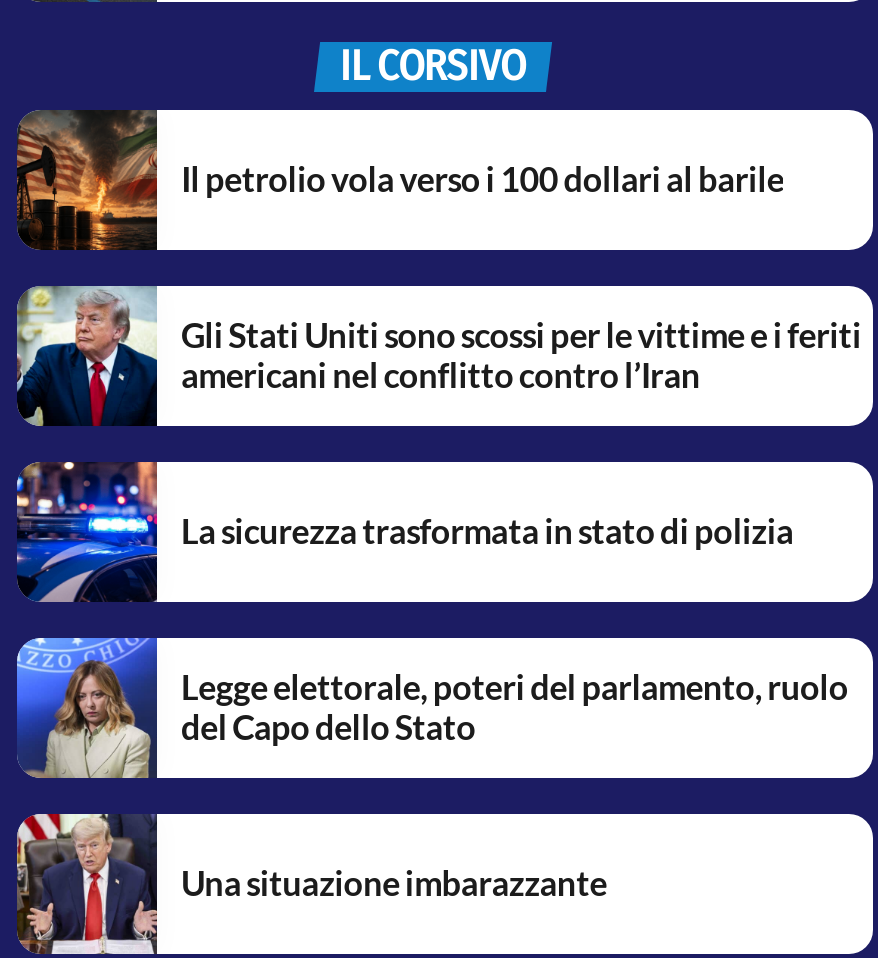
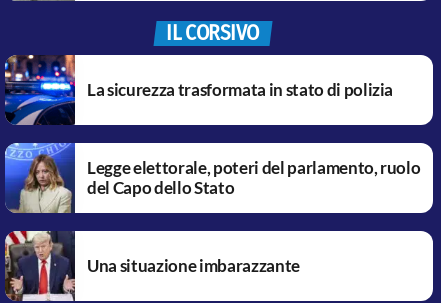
[17,110,784,252] [image] | Il petrolio vola verso i 100 dollari al barile -> none
[15,286,861,426] [image] | Gli Stati Uniti sono scossi per le vittime e i feriti | americani nel conflitto contro l’Iran -> none

